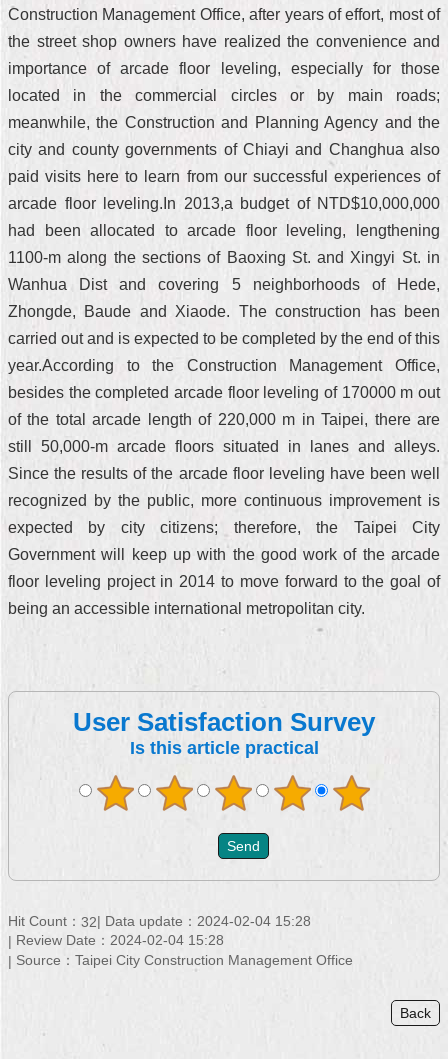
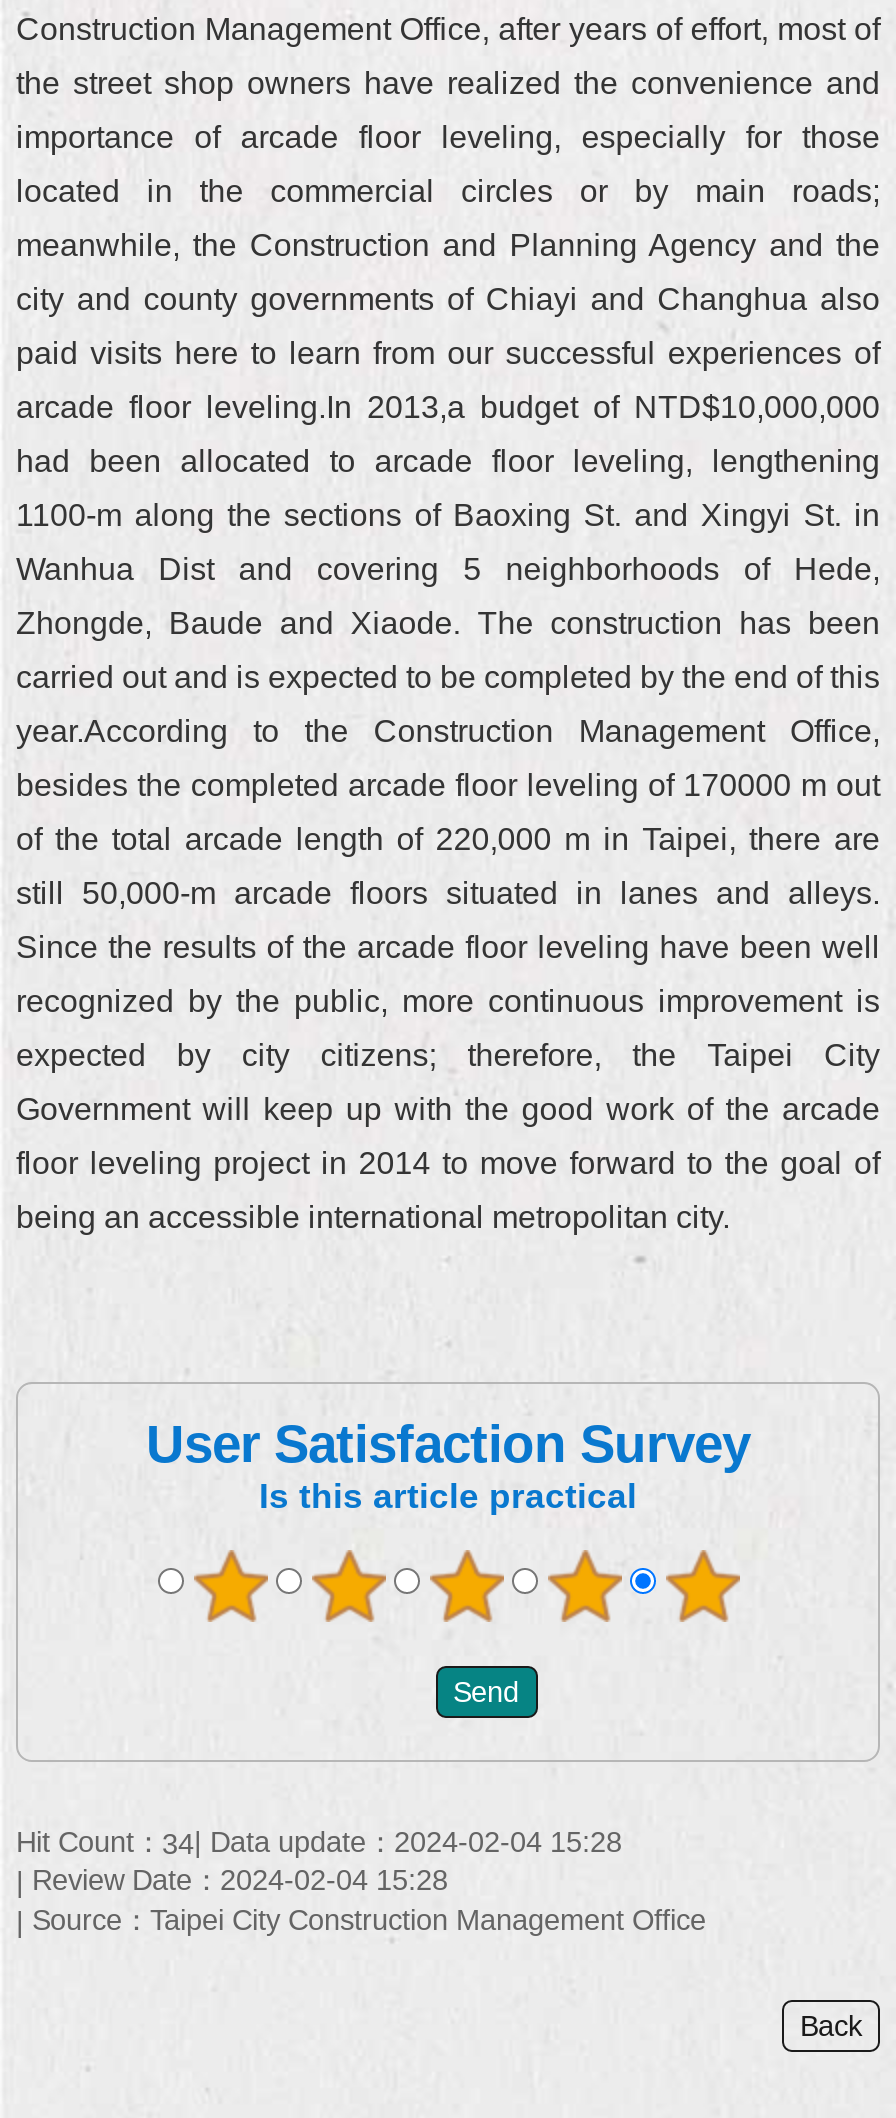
[8,913,311,930] Hit Count：32 Data update：2024-02-04 15:28 -> [16,1825,622,1860] Hit Count：34 Data update：2024-02-04 15:28

